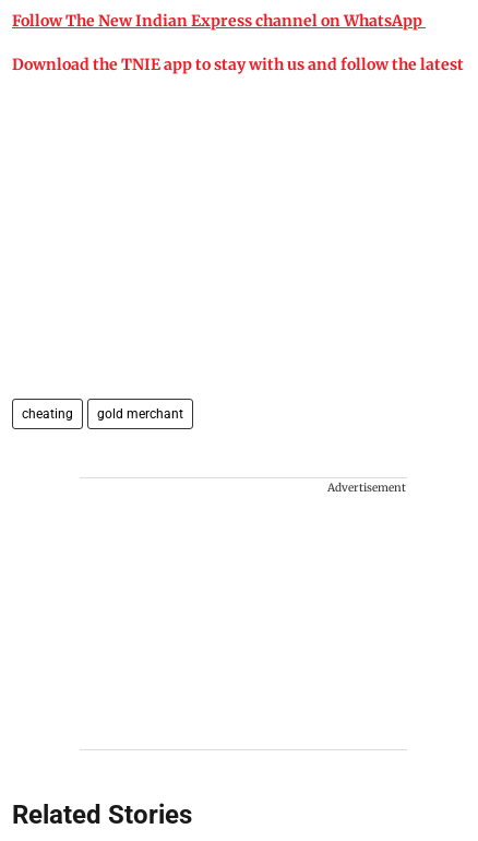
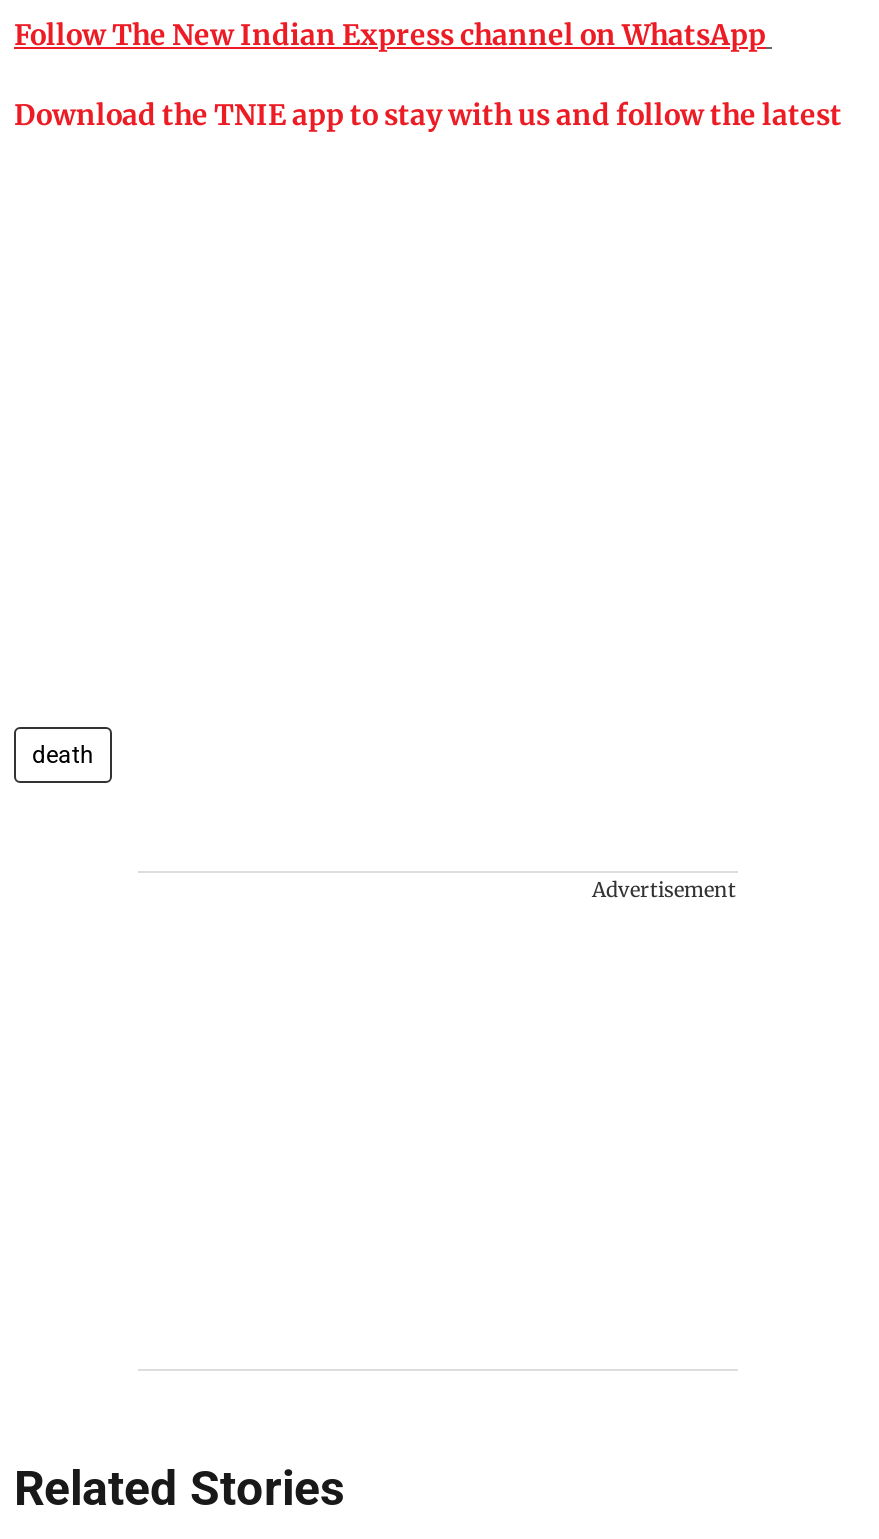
[22,407,183,422] cheating | gold merchant -> [32,741,94,769] death

